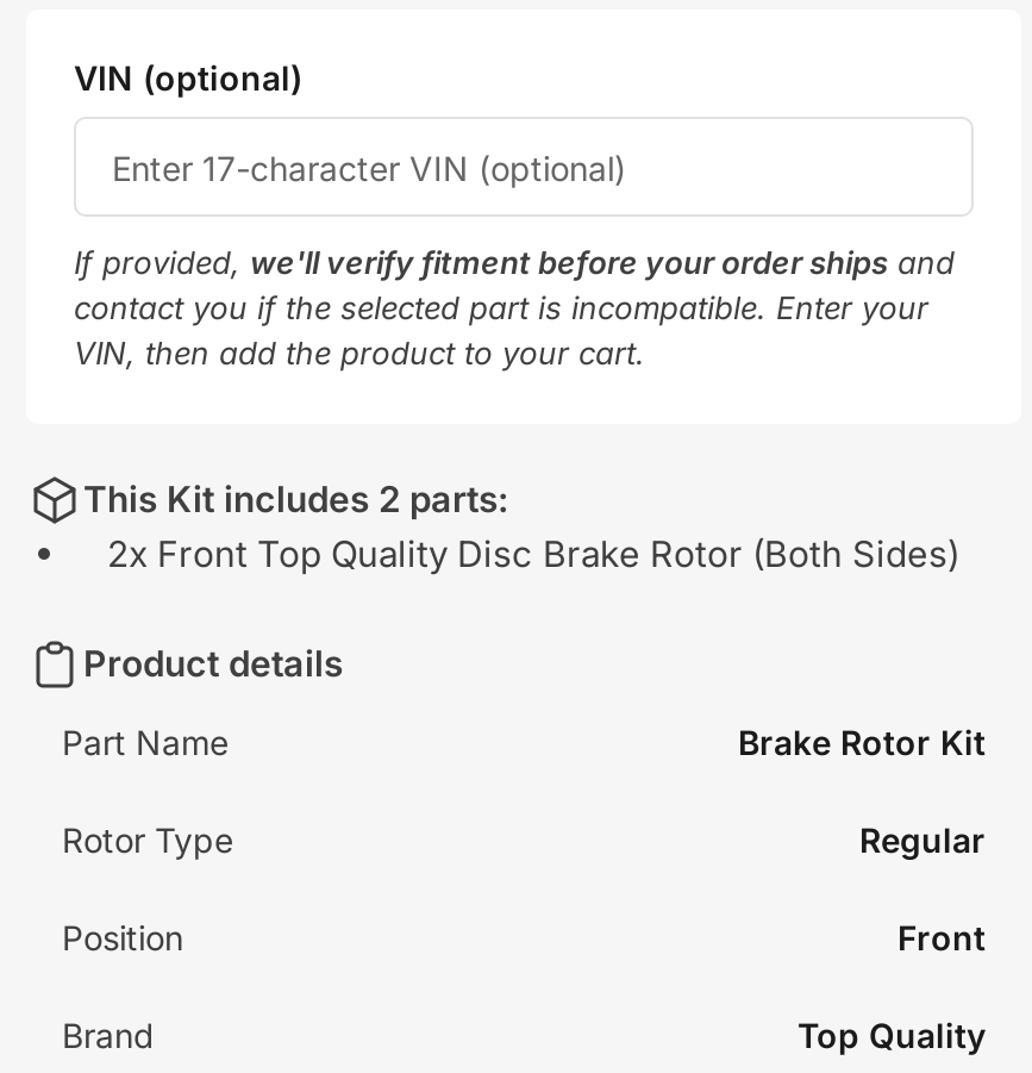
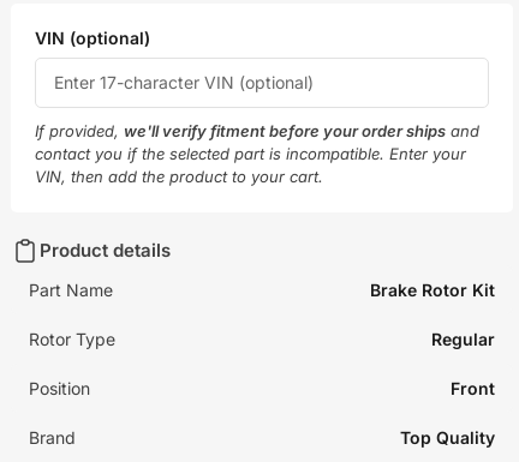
[83,477,959,577] This Kit includes 2 parts: | 2x Front Top Quality Disc Brake Rotor (Both Sides) -> none

